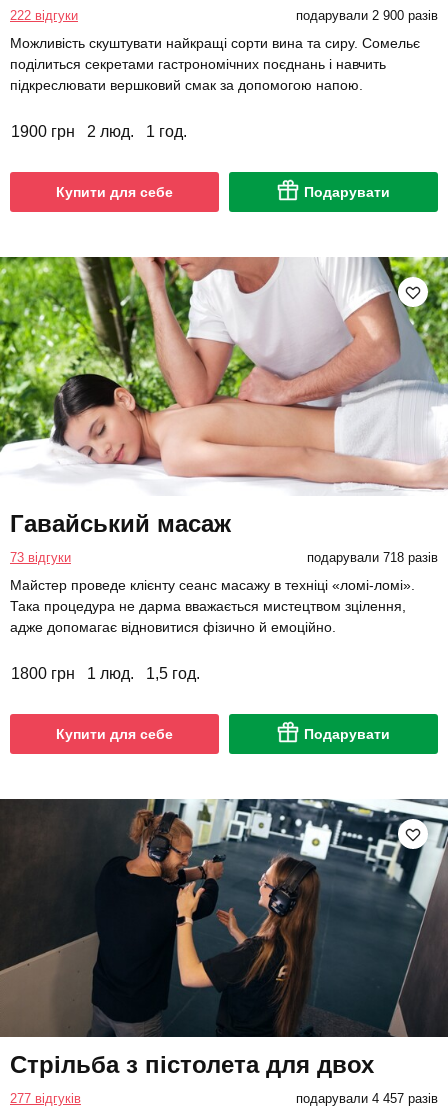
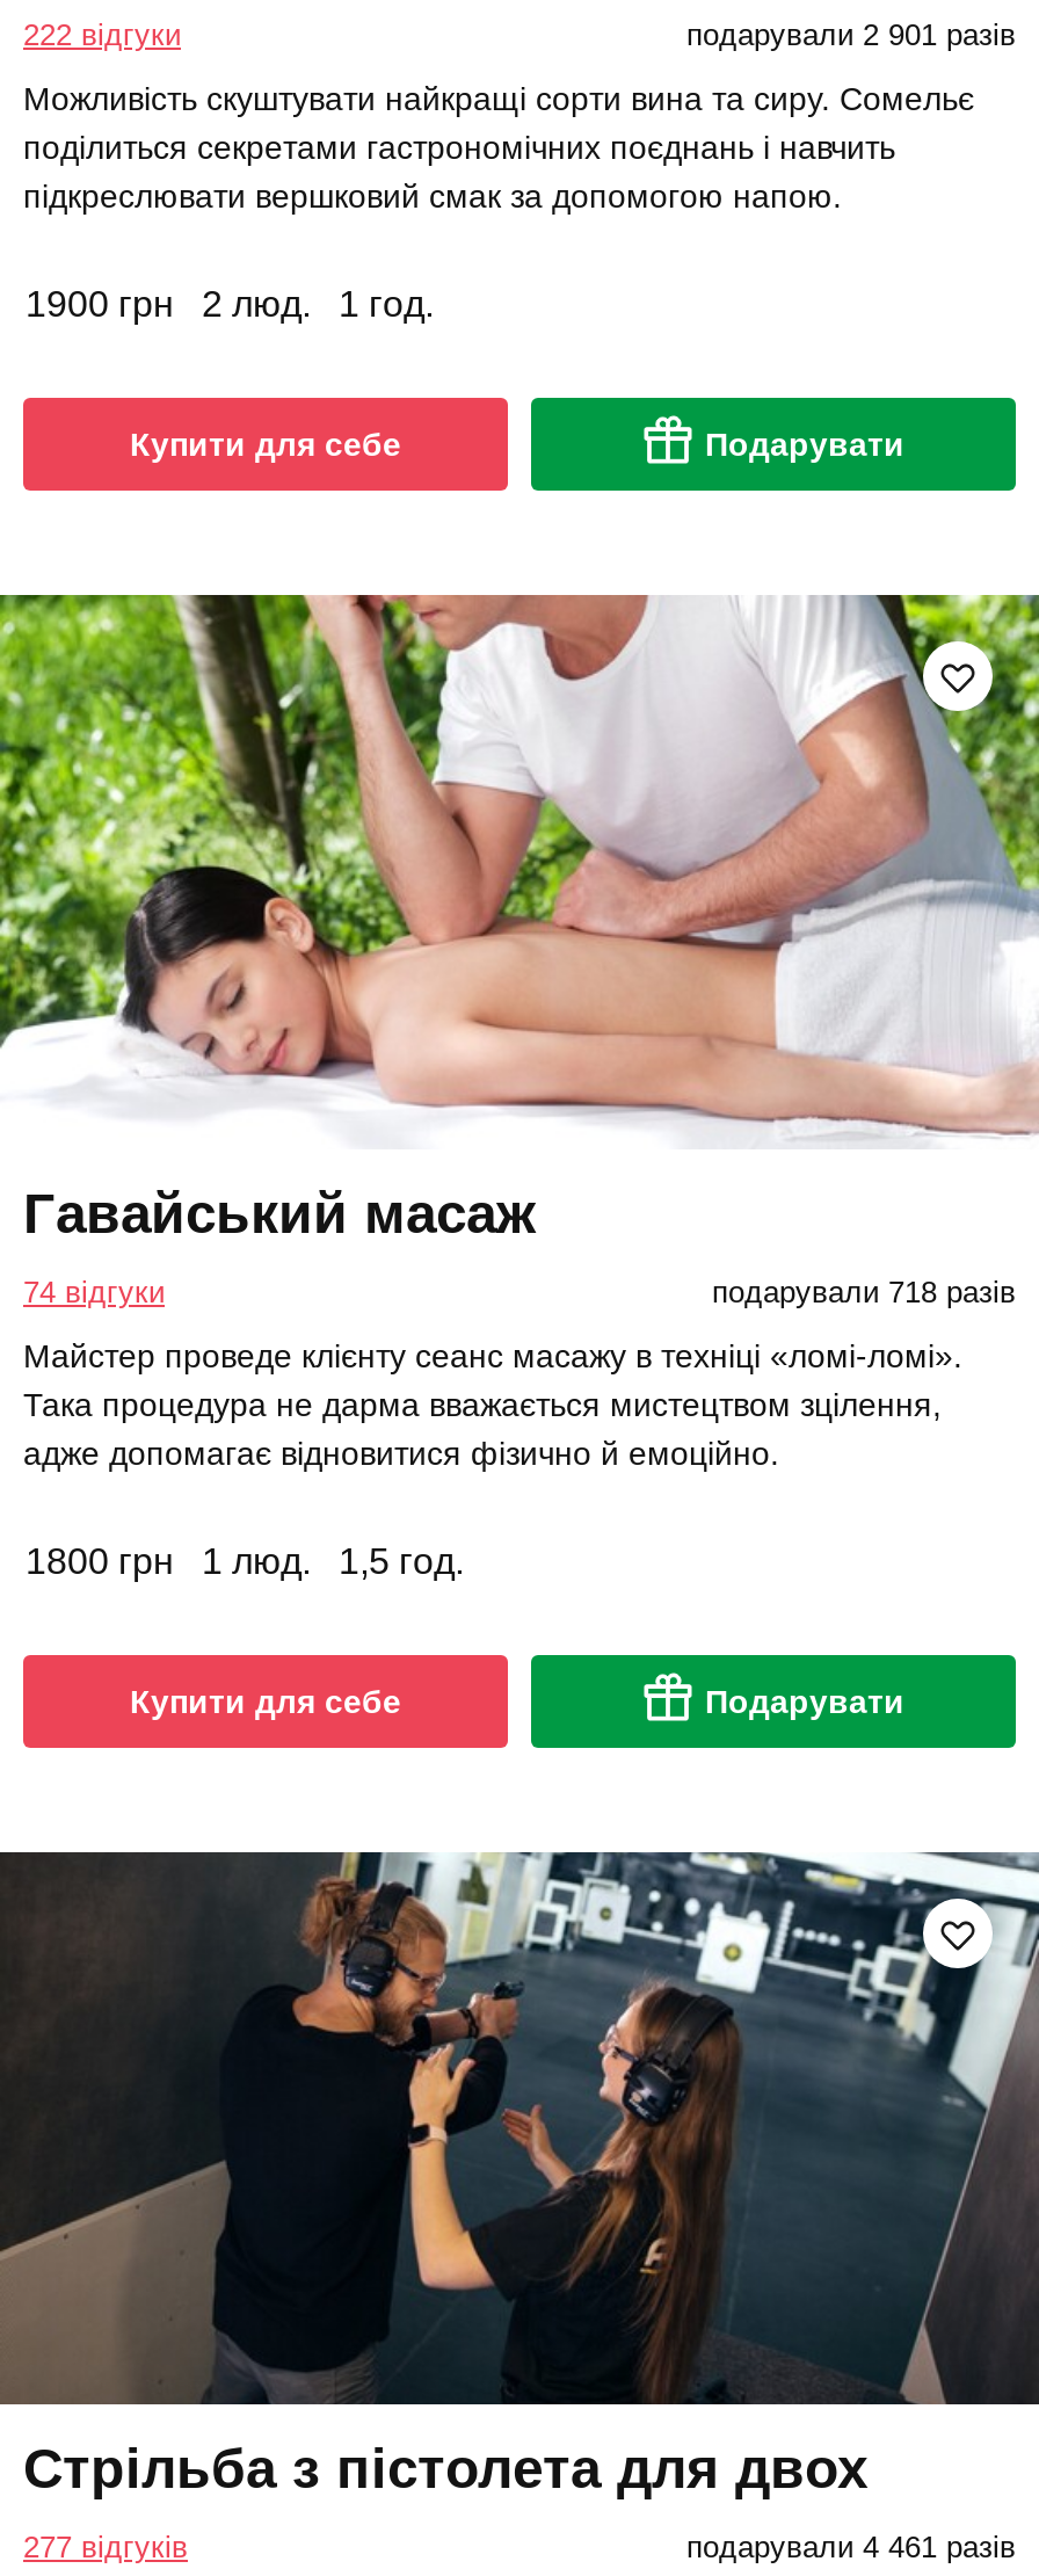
[296,8,438,23] подарували 2 900 разів -> [686,18,1016,53] подарували 2 901 разів
[10,550,71,565] 73 відгуки -> [23,1274,165,1309] 74 відгуки
[296,1091,438,1106] подарували 4 457 разів -> [686,2530,1016,2565] подарували 4 461 разів

